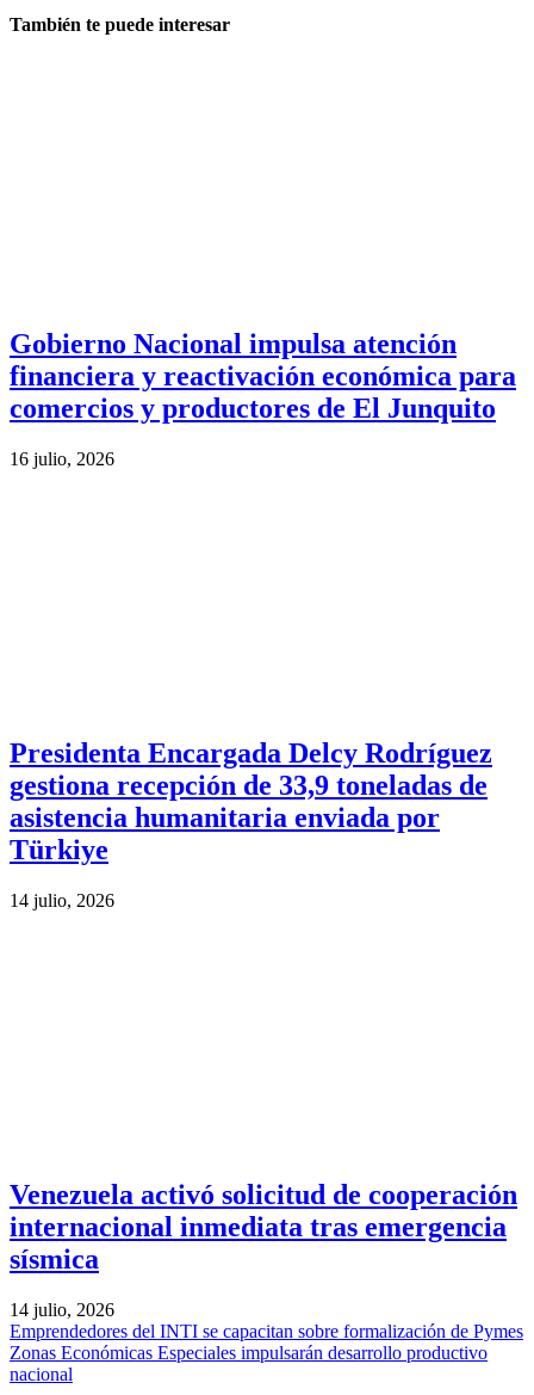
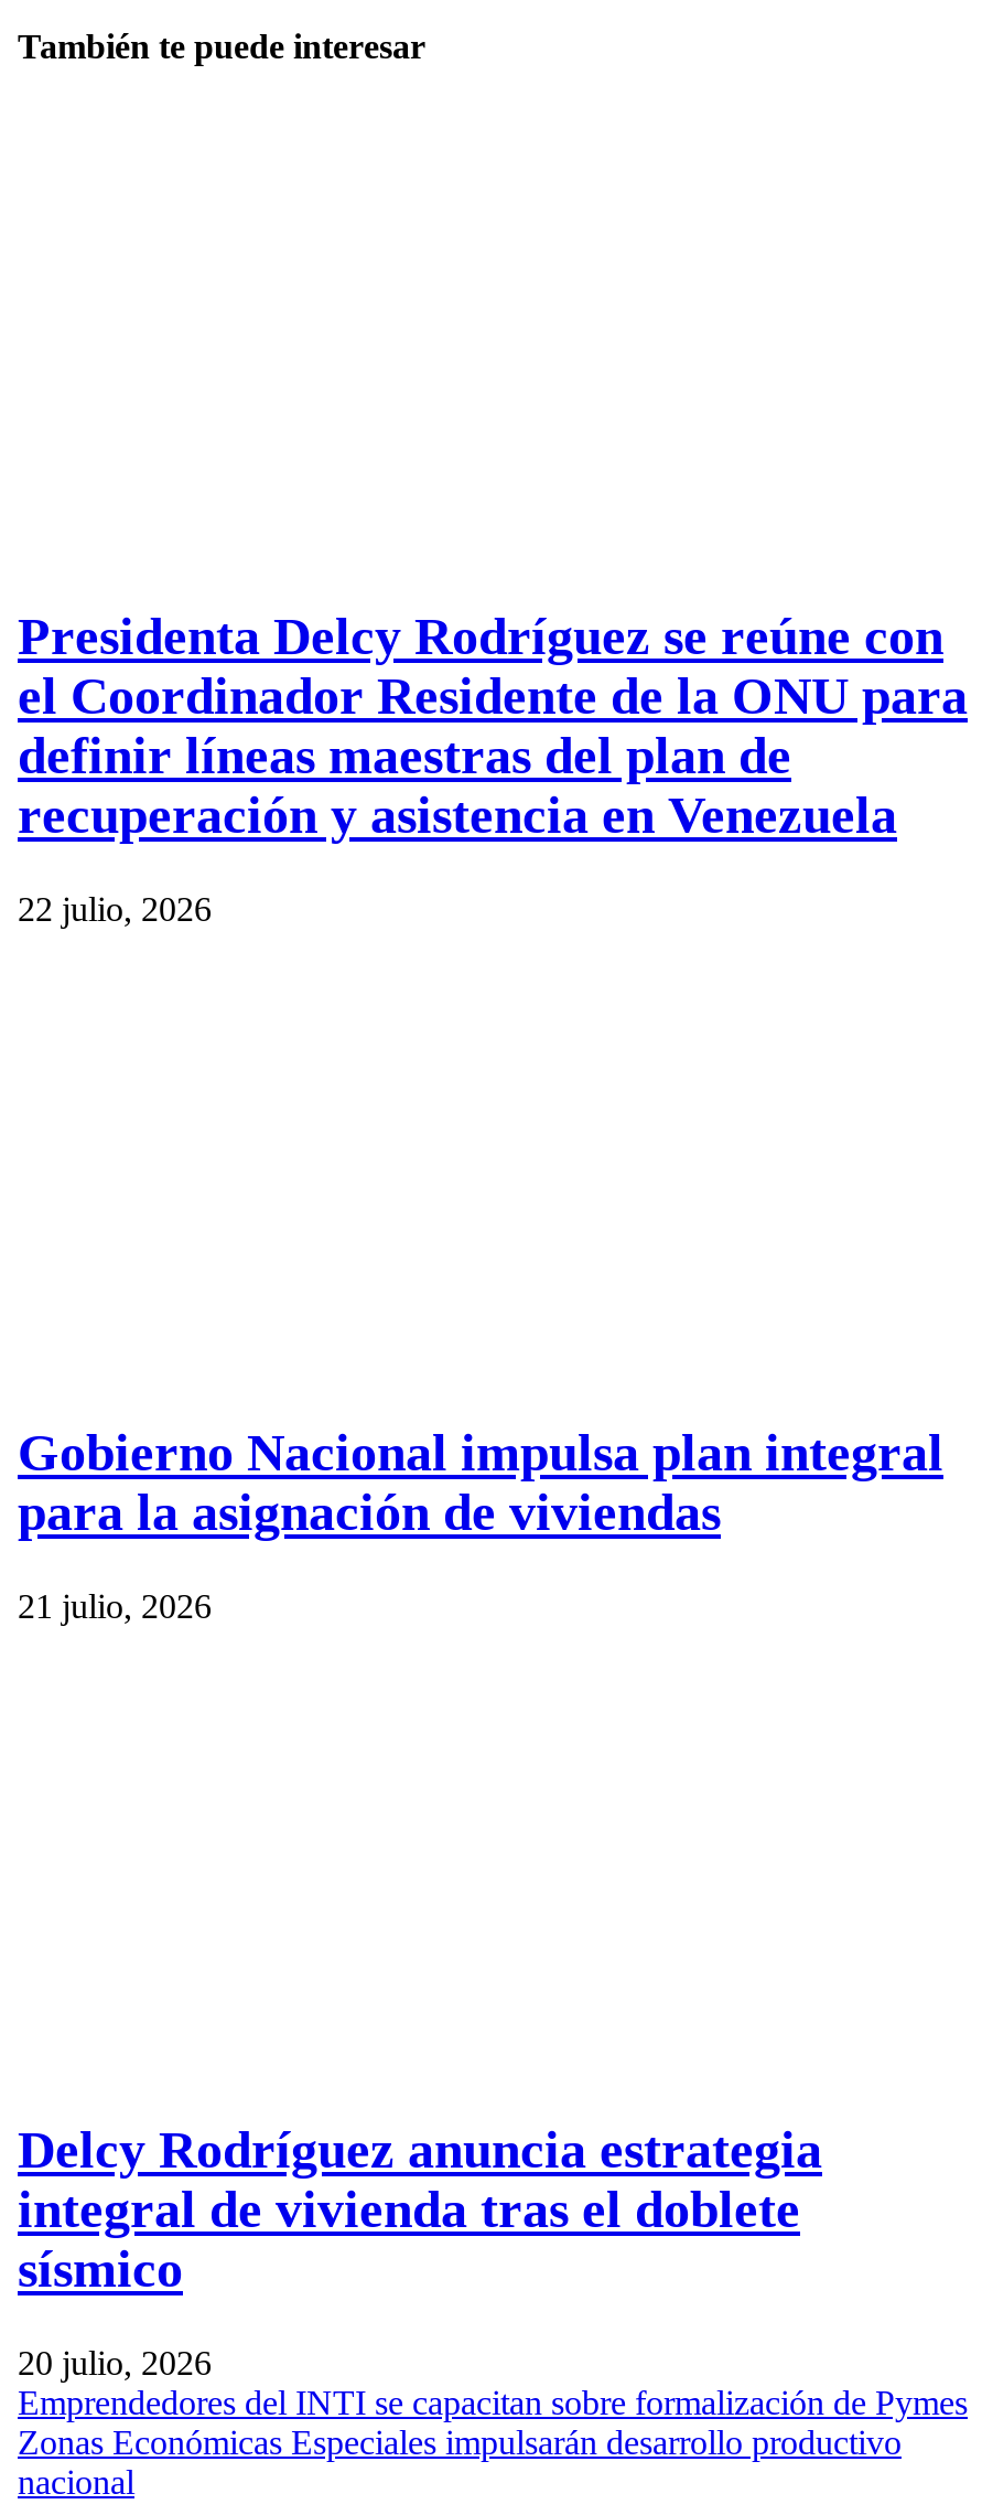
[10,328,516,424] Gobierno Nacional impulsa atención | financiera y reactivación económica para | comercios y productores de El Junquito -> [18,608,968,844] Presidenta Delcy Rodríguez se reúne con | el Coordinador Residente de la ONU para | definir líneas maestras del plan de | recuperación y asistencia en Venezuela
[10,449,114,469] 16 julio, 2026 -> [18,891,212,928] 22 julio, 2026
[10,738,492,865] Presidenta Encargada Delcy Rodríguez | gestiona recepción de 33,9 toneladas de | asistencia humanitaria enviada por | Türkiye -> [18,1424,943,1541] Gobierno Nacional impulsa plan integral | para la asignación de viviendas
[10,890,114,911] 14 julio, 2026 -> [18,1587,212,1625] 21 julio, 2026
[10,1179,517,1274] Venezuela activó solicitud de cooperación | internacional inmediata tras emergencia | sísmica -> [18,2121,822,2297] Delcy Rodríguez anuncia estrategia | integral de vivienda tras el doblete | sísmico
[10,1299,114,1320] 14 julio, 2026 -> [18,2344,212,2381] 20 julio, 2026

